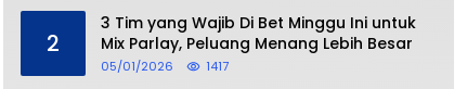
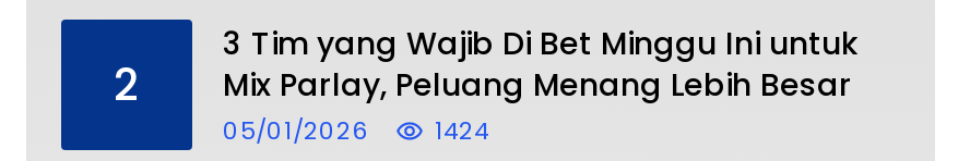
[101,58,229,75] 05/01/2026 1417 -> [223,114,489,149] 05/01/2026 1424

